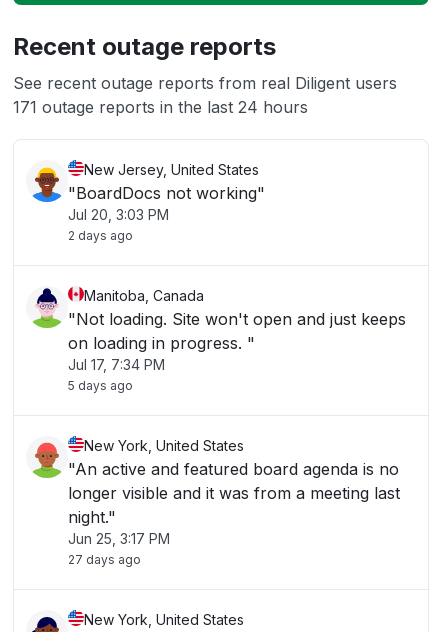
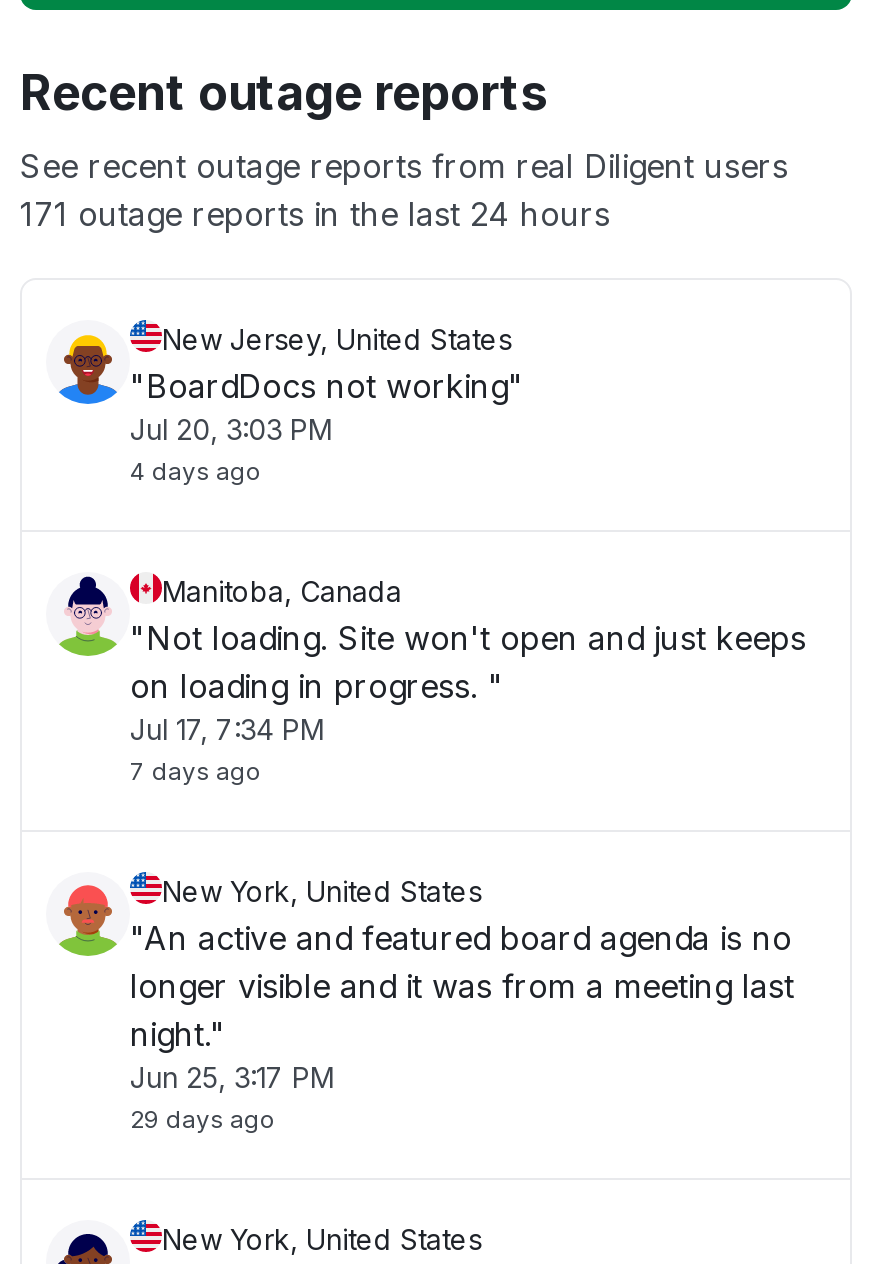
[68,228,133,243] 2 days ago -> [130,456,262,486] 4 days ago
[68,378,133,393] 5 days ago -> [130,756,262,786] 7 days ago
[68,552,141,567] 27 days ago -> [130,1104,276,1134] 29 days ago

